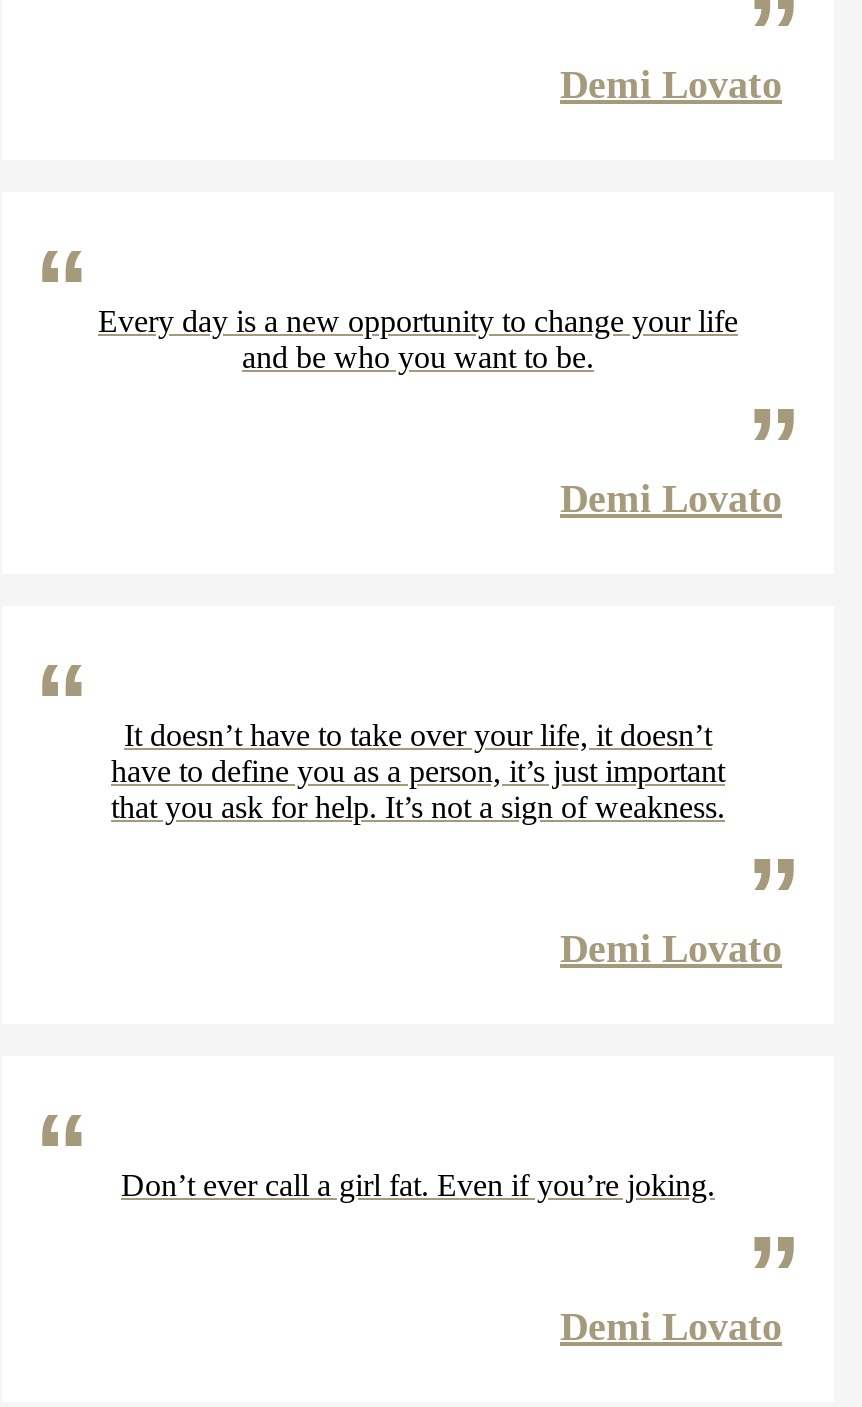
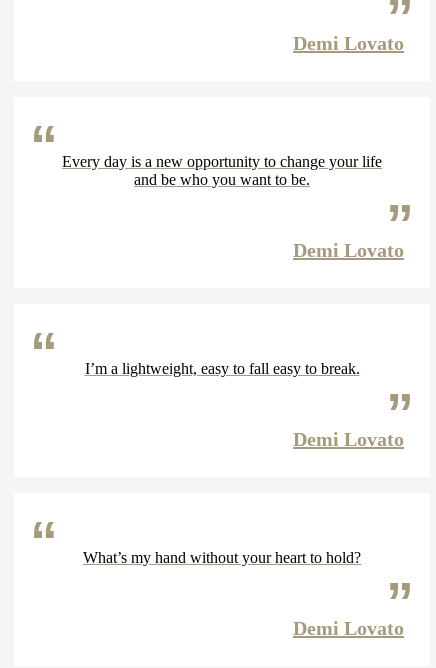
[111,718,725,824] It doesn’t have to take over your life, it doesn’t | have to define you as a person, it’s just important | that you ask for help. It’s not a sign of weakness. -> [84,360,359,377] I’m a lightweight, easy to fall easy to break.
[121,1168,715,1202] Don’t ever call a girl fat. Even if you’re joking. -> [83,549,361,566] What’s my hand without your heart to hold?

